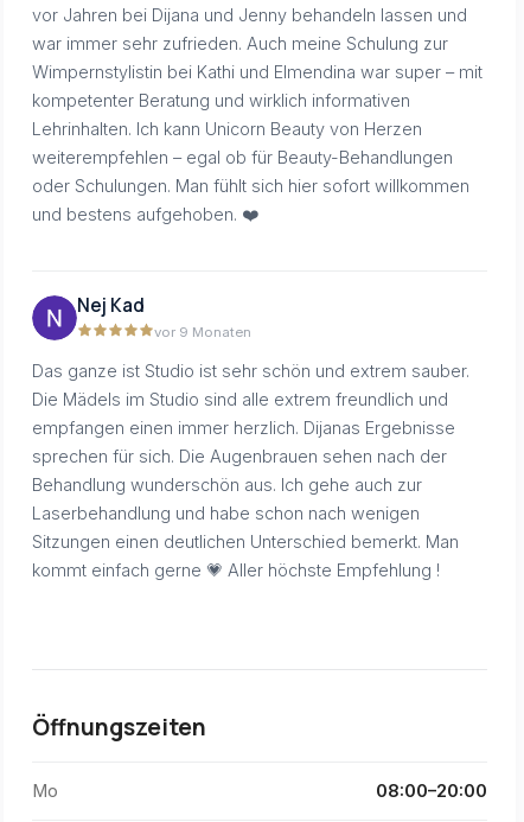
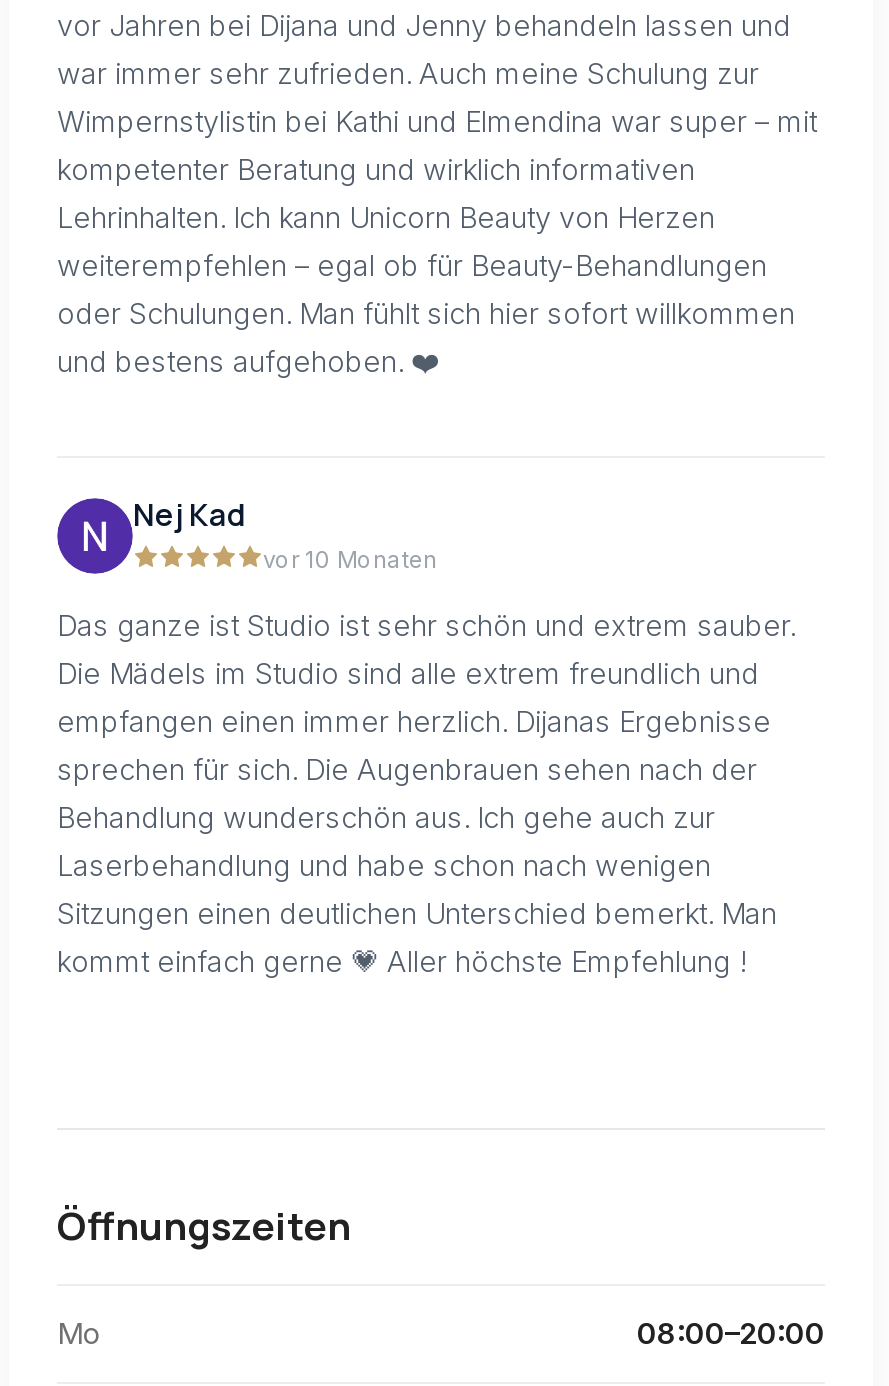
[154,324,251,340] vor 9 Monaten -> [263,546,437,574] vor 10 Monaten

